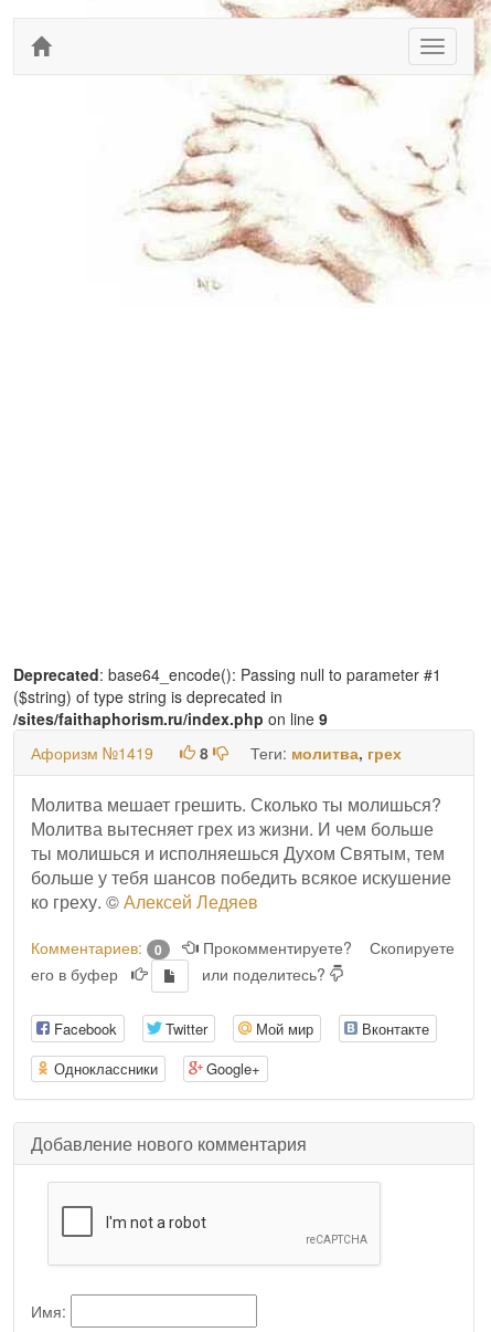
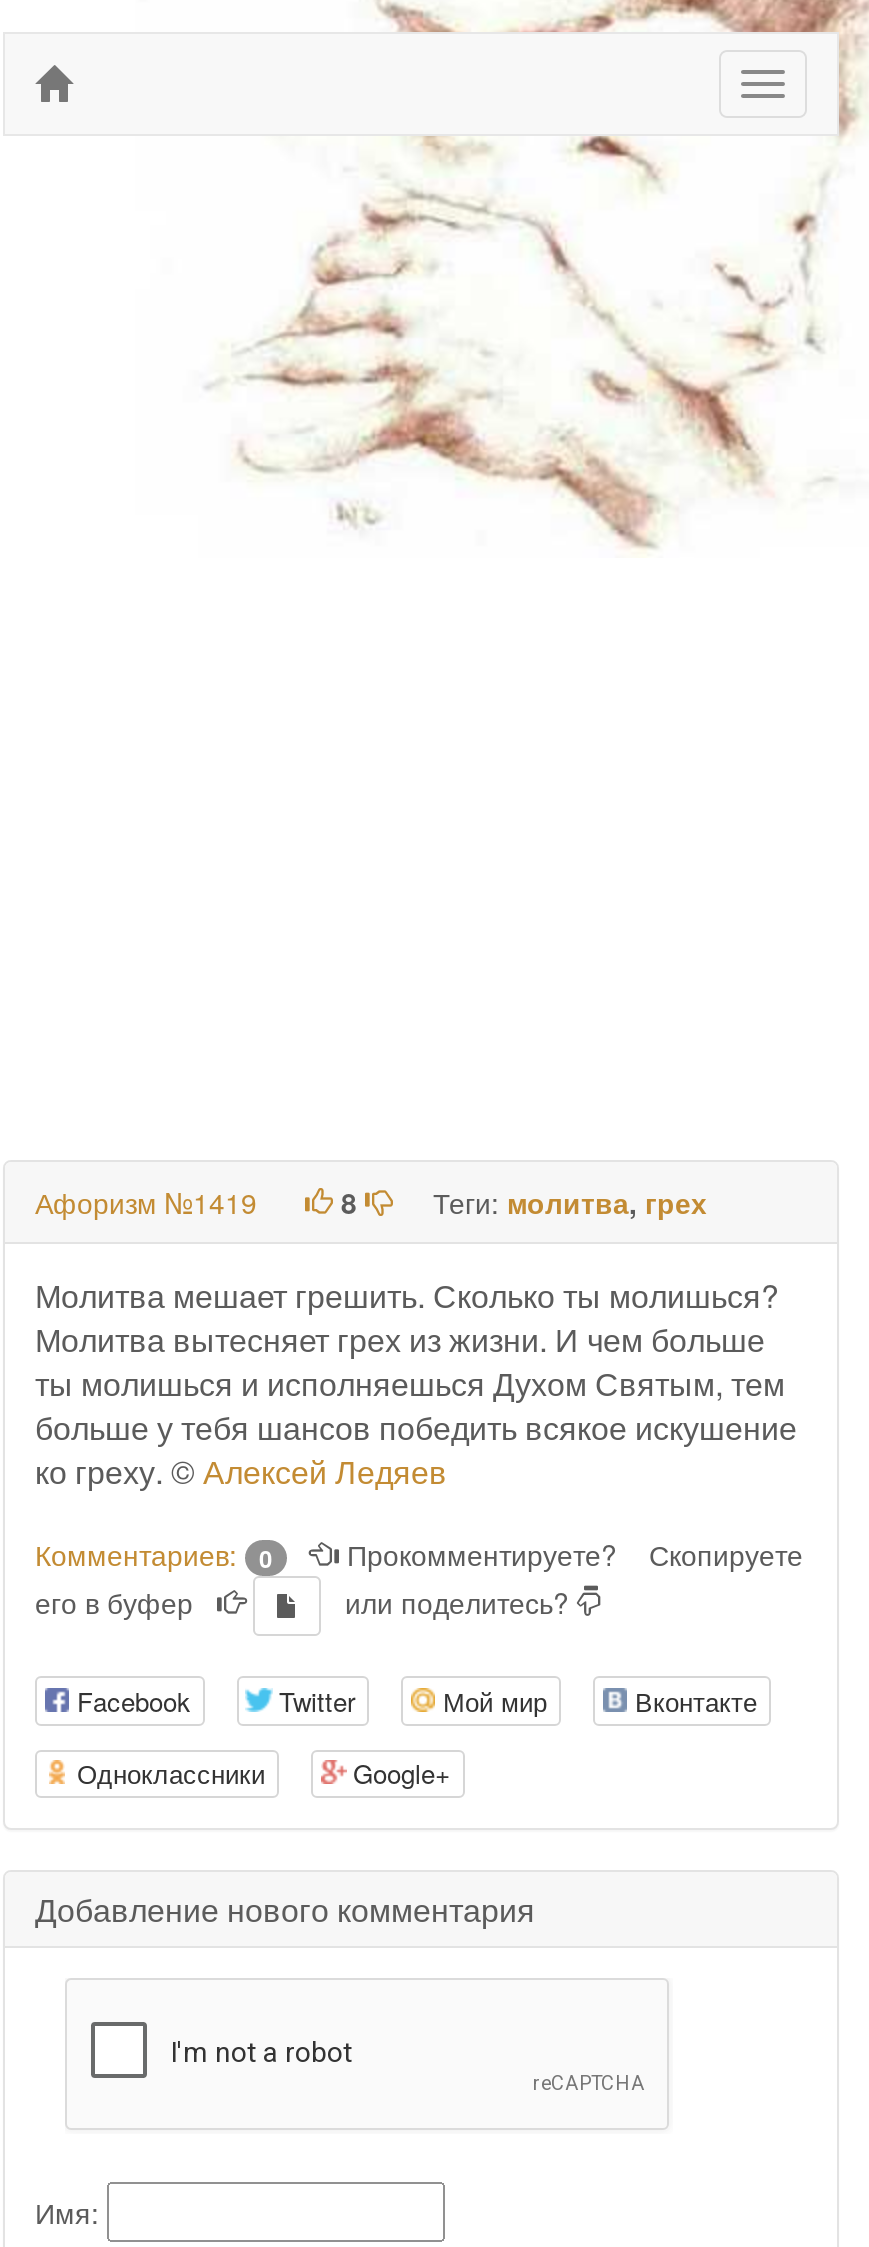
[13,663,441,730] Deprecated: base64_encode(): Passing null to parameter #1 | ($string) of type string is deprecated in | /sites/faithaphorism.ru/index.php on line 9 -> none

